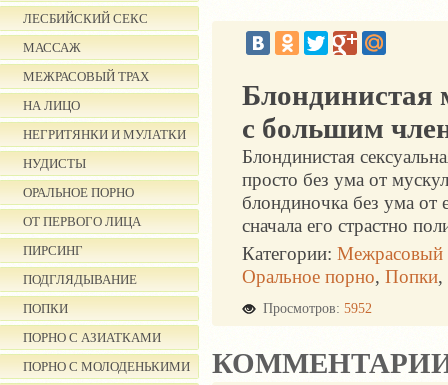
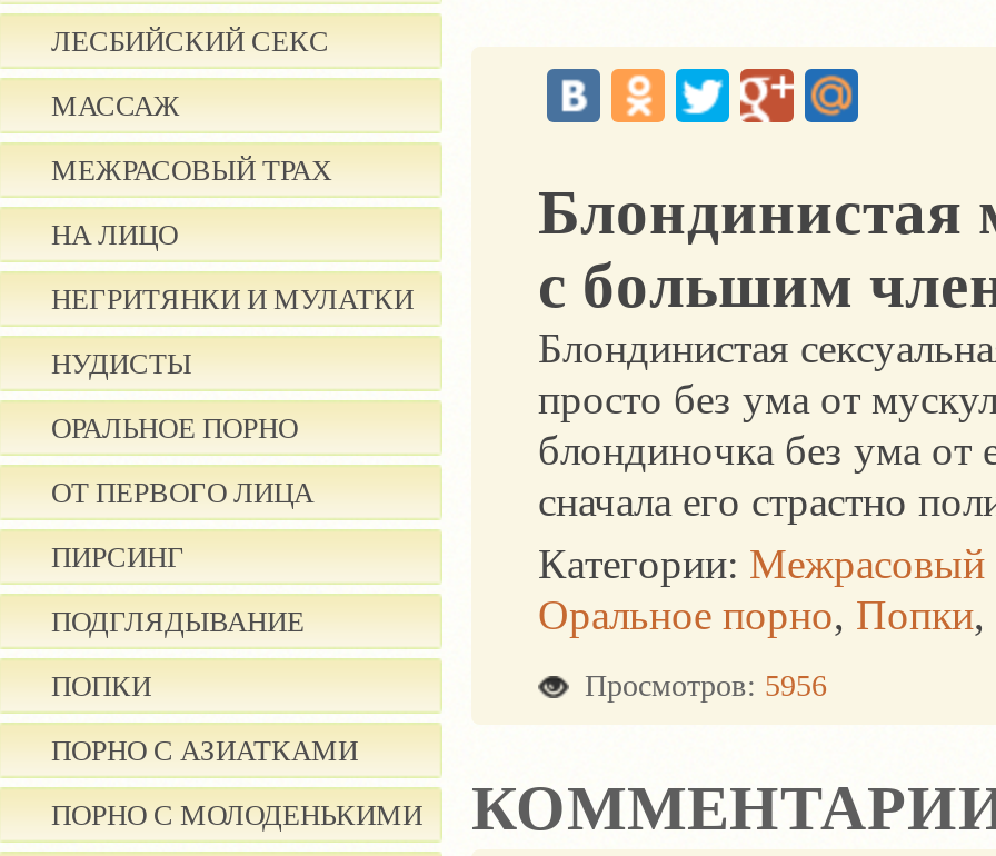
[263,301,372,316] Просмотров: 5952 -> [585,669,827,703] Просмотров: 5956

